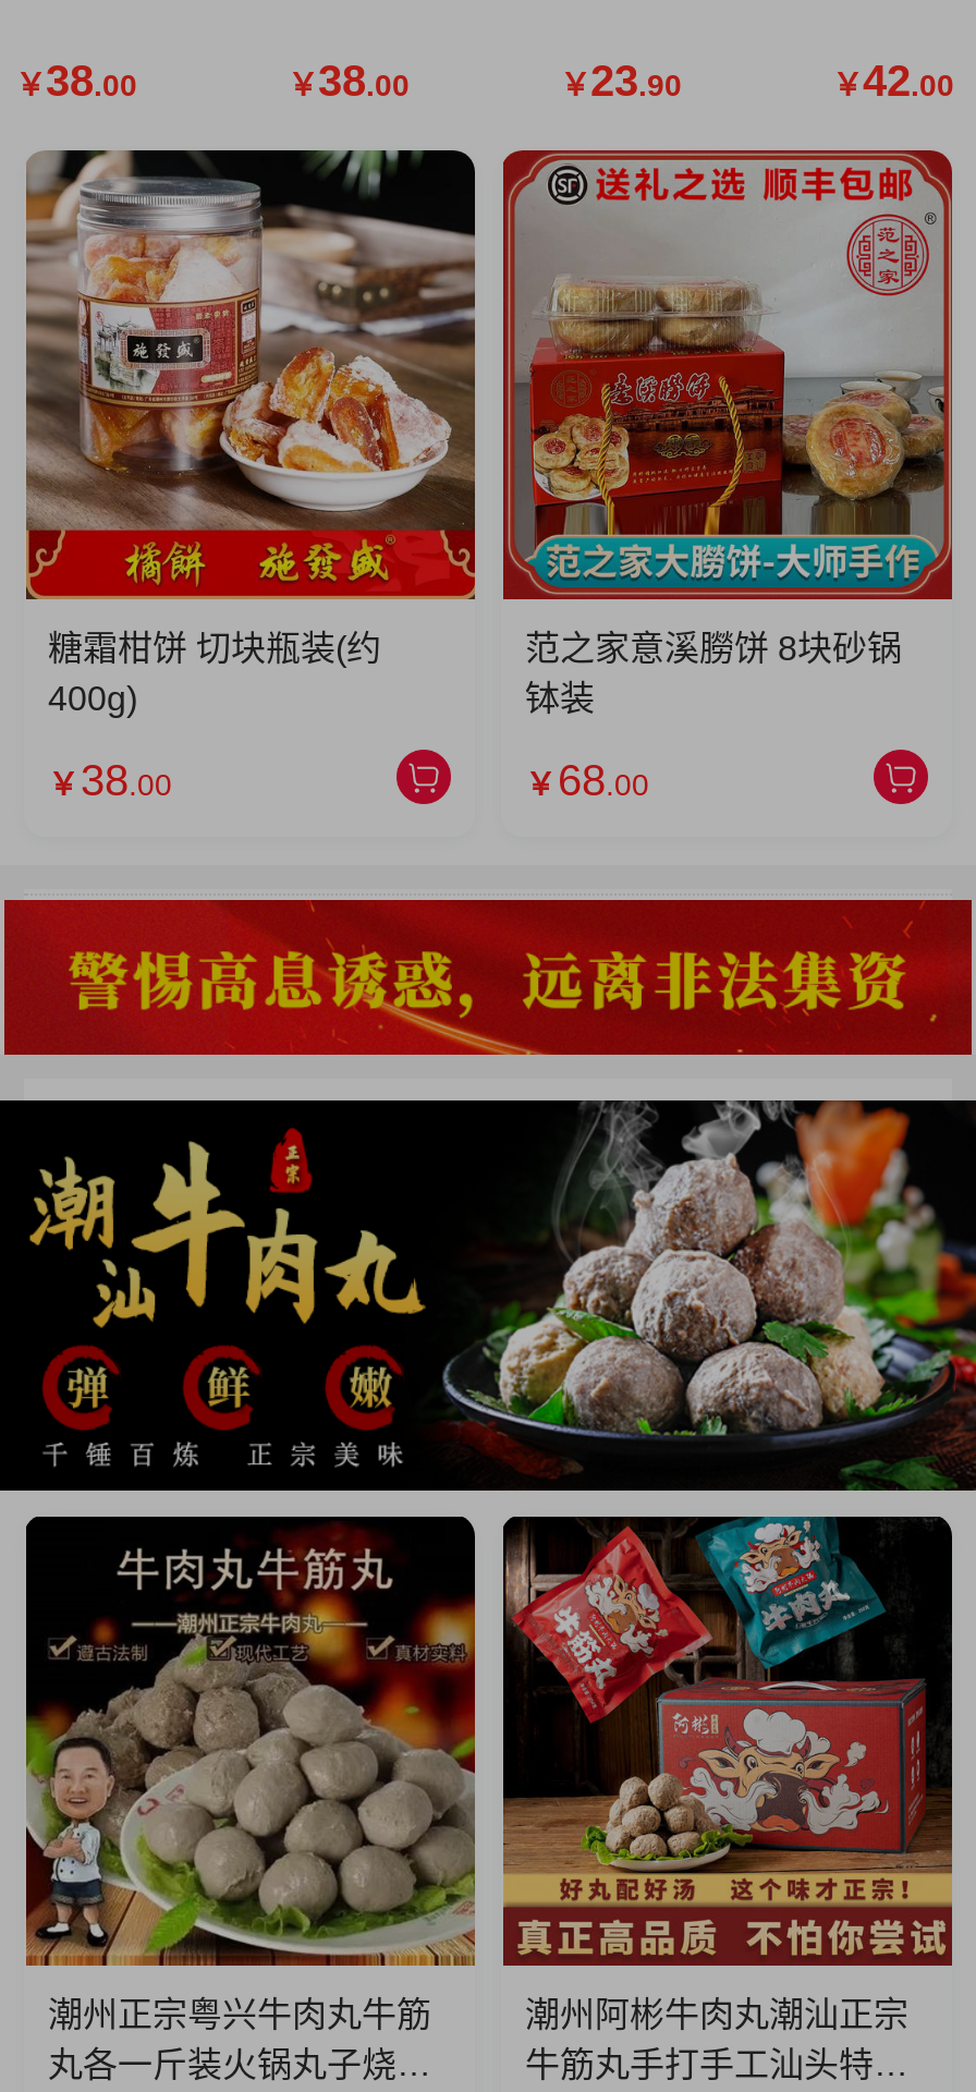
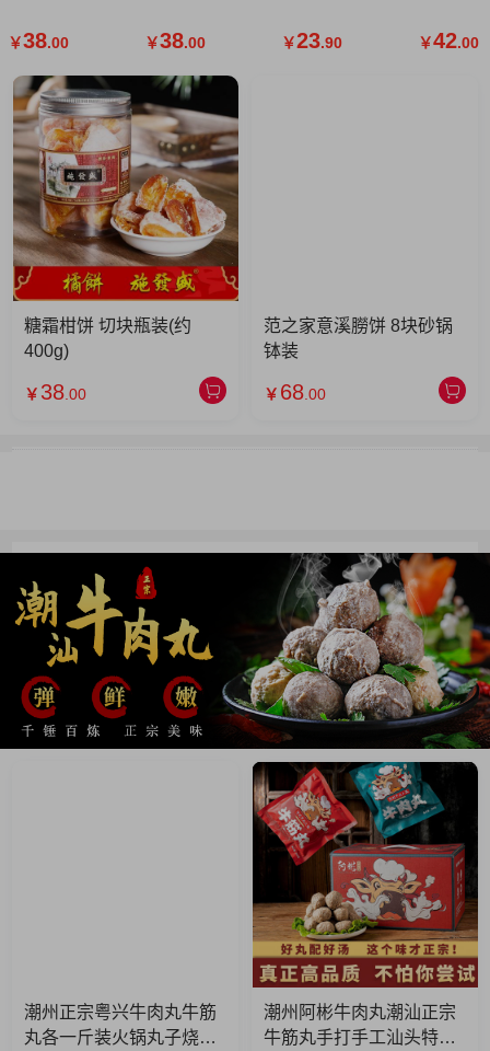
[501,148,954,601] [image] -> none
[7,898,969,1057] [image] -> none
[24,1515,477,1968] [image] -> none

